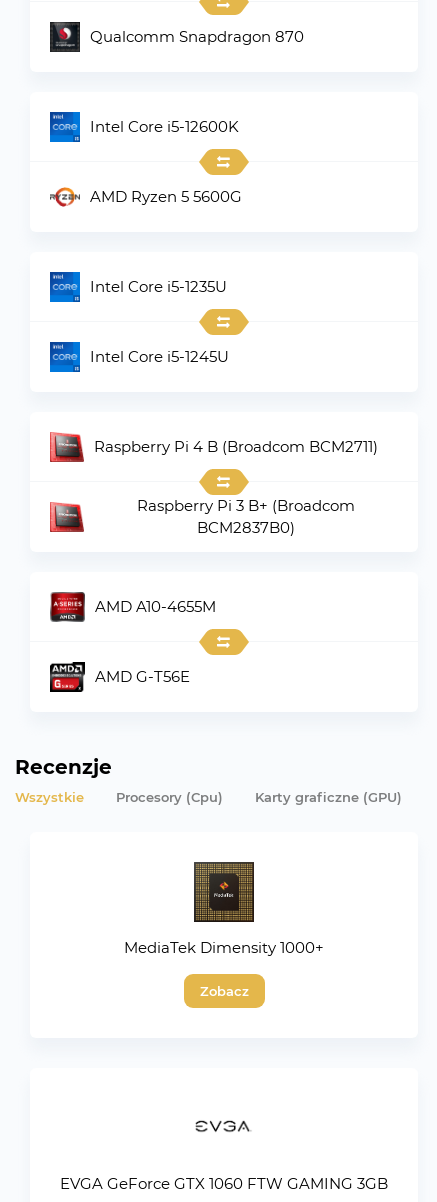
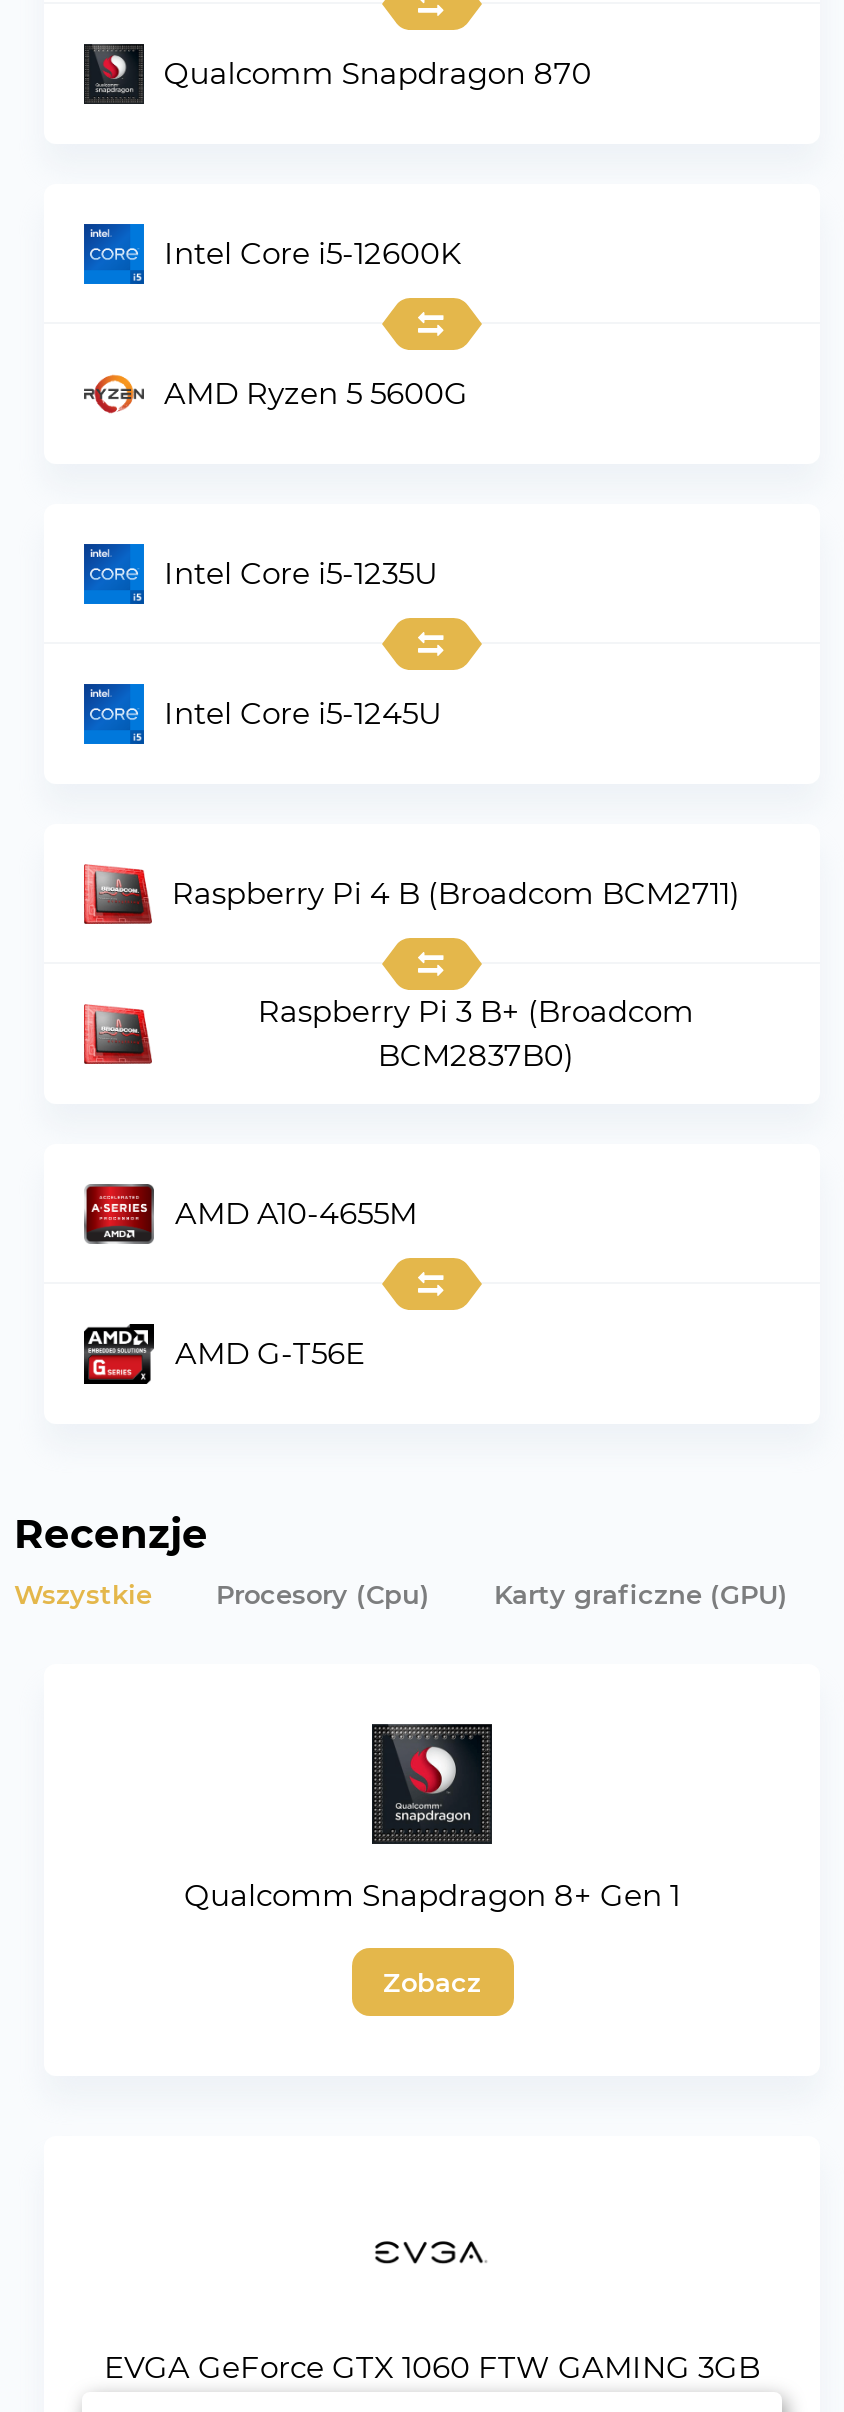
[124,862,324,957] [image] | MediaTek Dimensity 1000+ -> [184,1724,680,1914] [image] | Qualcomm Snapdragon 8+ Gen 1

